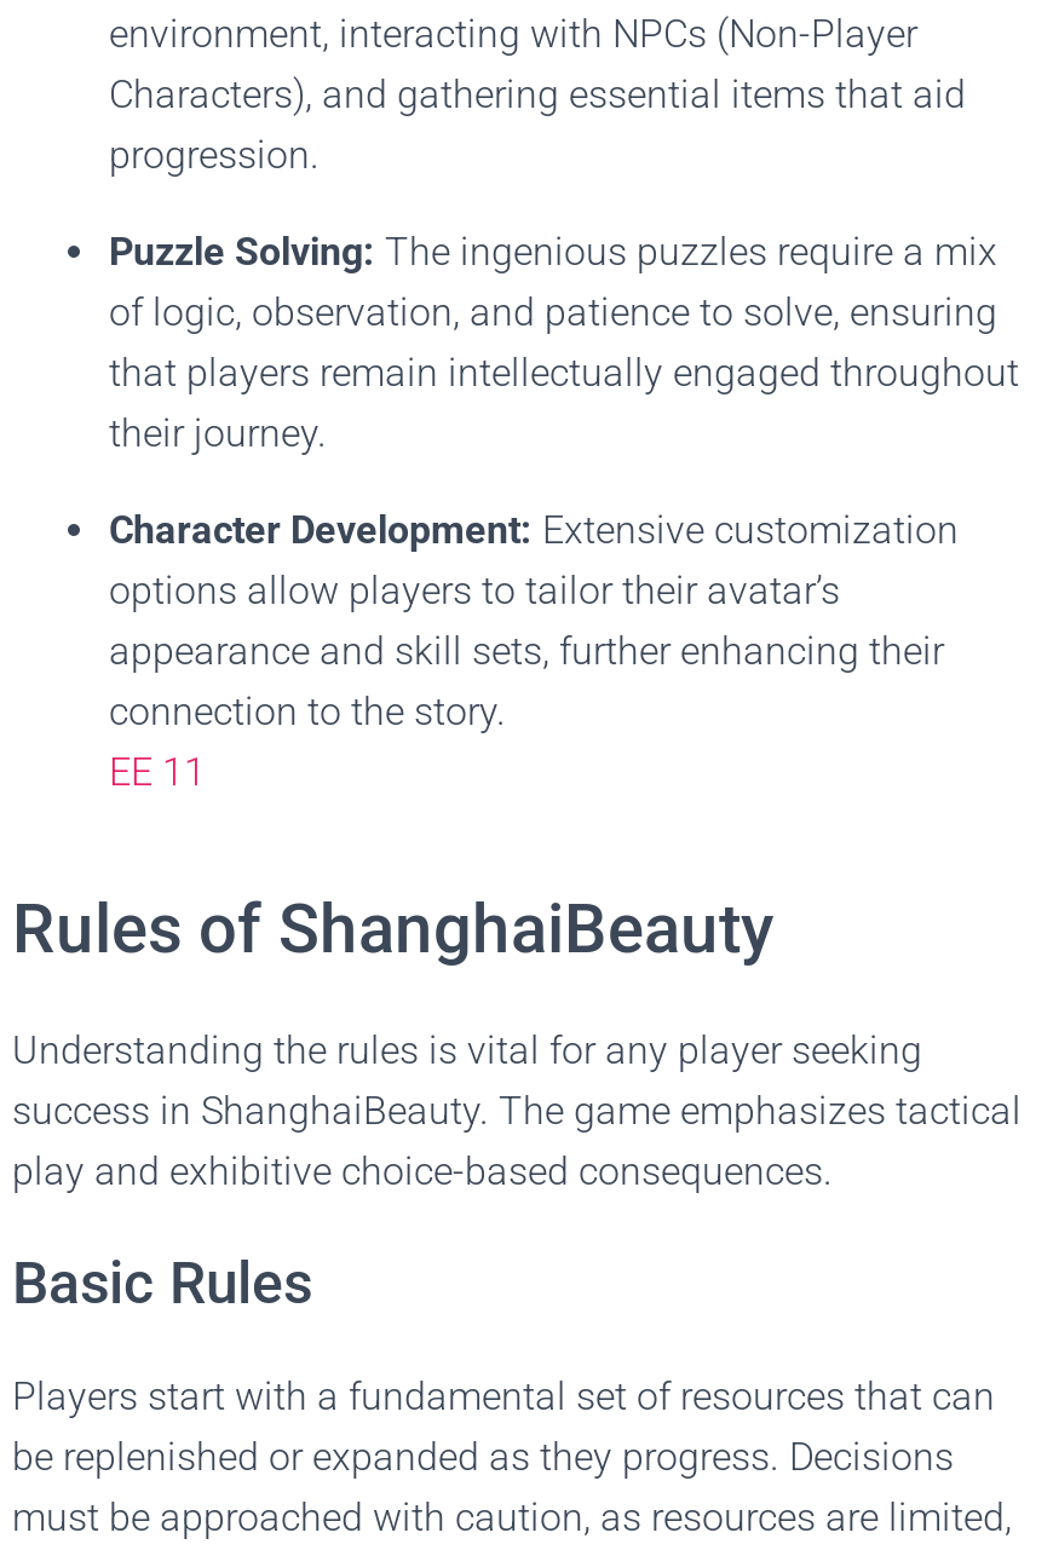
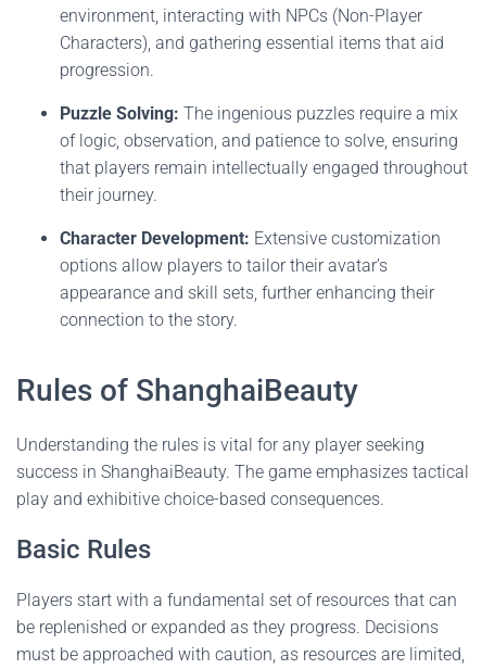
[109,749,206,795] EE 11 -> none

